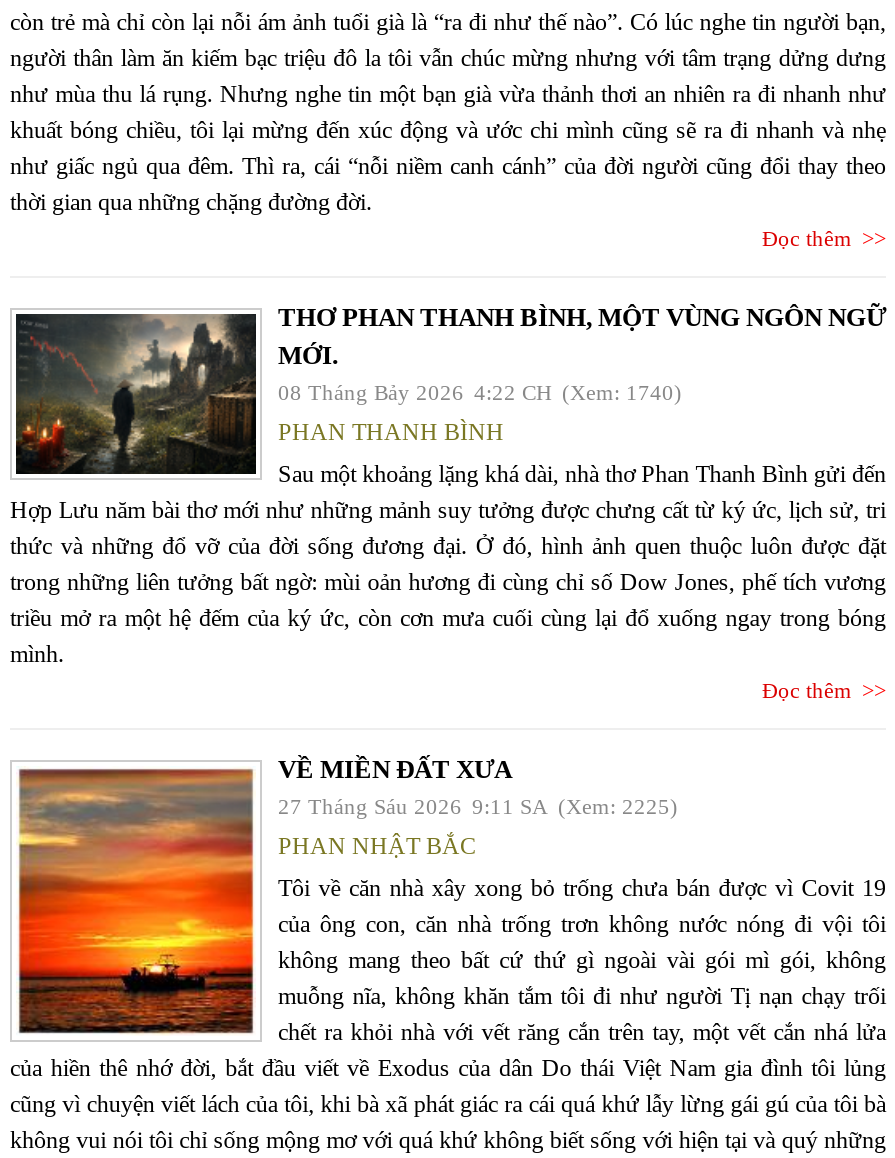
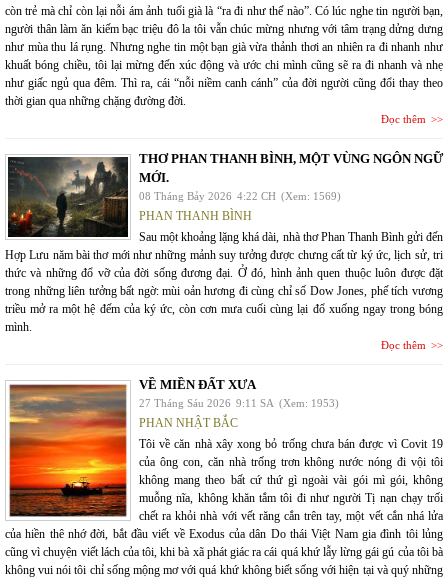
[278,379,682,403] 08 Tháng Bảy 2026 4:22 CH (Xem: 1740) -> [139,189,341,201] 08 Tháng Bảy 2026 4:22 CH (Xem: 1569)
[278,793,678,817] 27 Tháng Sáu 2026 9:11 SA (Xem: 2225) -> [139,396,339,408] 27 Tháng Sáu 2026 9:11 SA (Xem: 1953)

